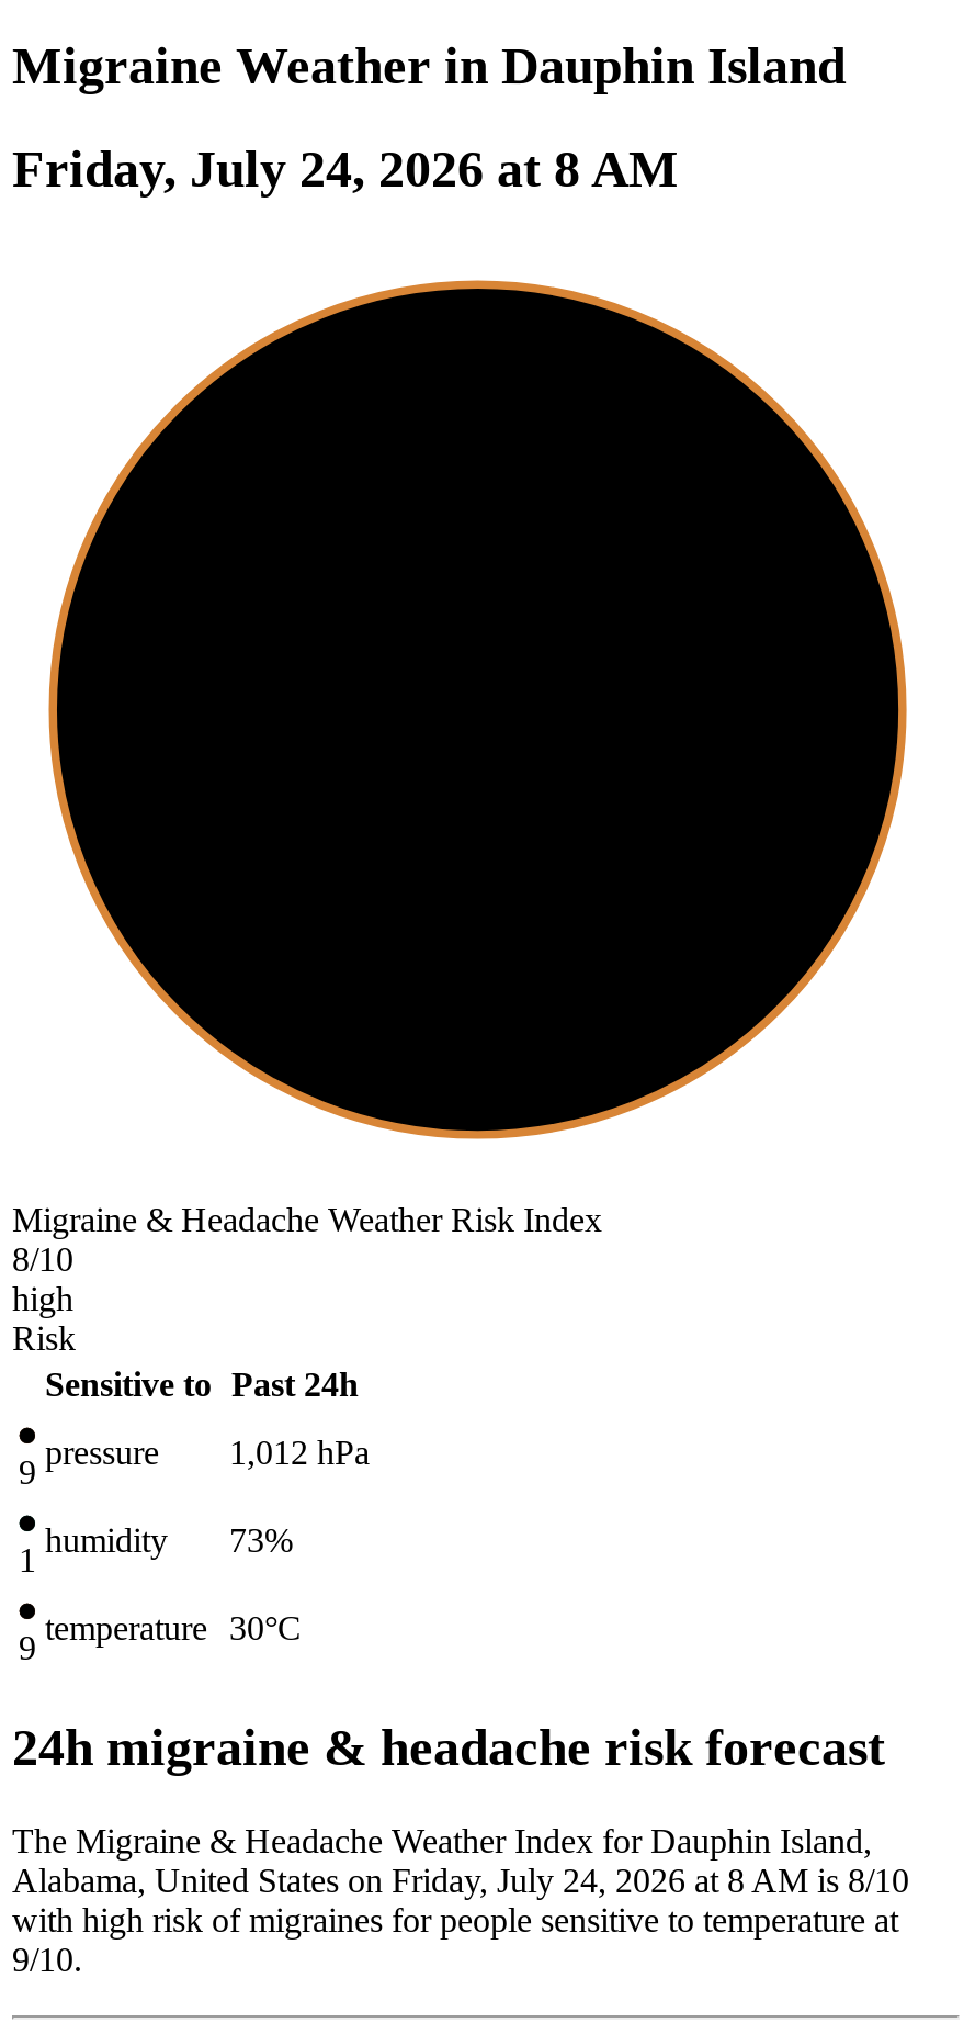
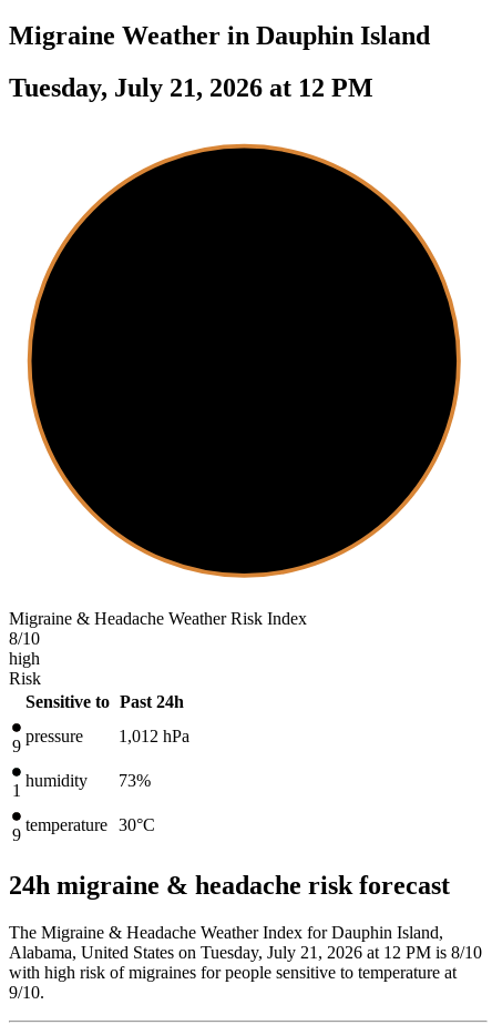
[12,140,679,197] Friday, July 24, 2026 at 8 AM -> [9,73,373,102] Tuesday, July 21, 2026 at 12 PM
[12,1861,909,1898] Alabama, United States on Friday, July 24, 2026 at 8 AM is 8/10 -> [9,942,482,961] Alabama, United States on Tuesday, July 21, 2026 at 12 PM is 8/10

